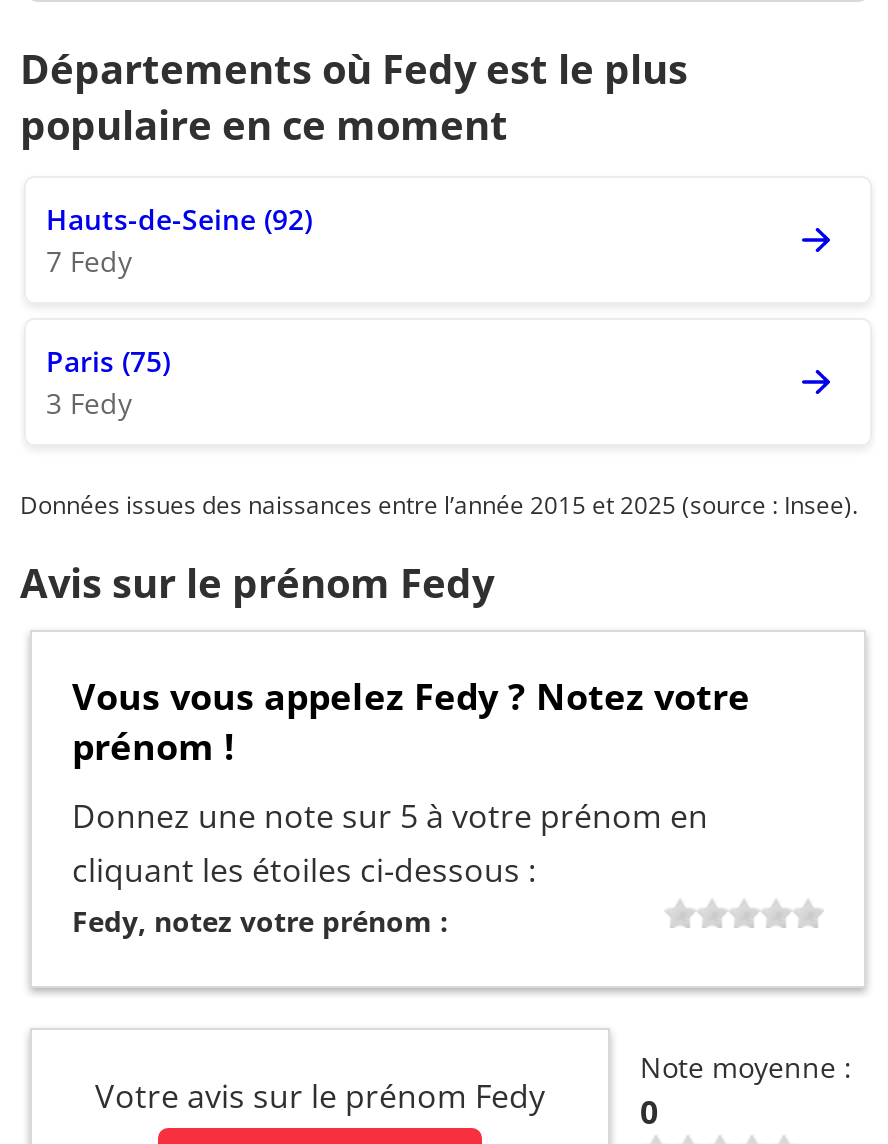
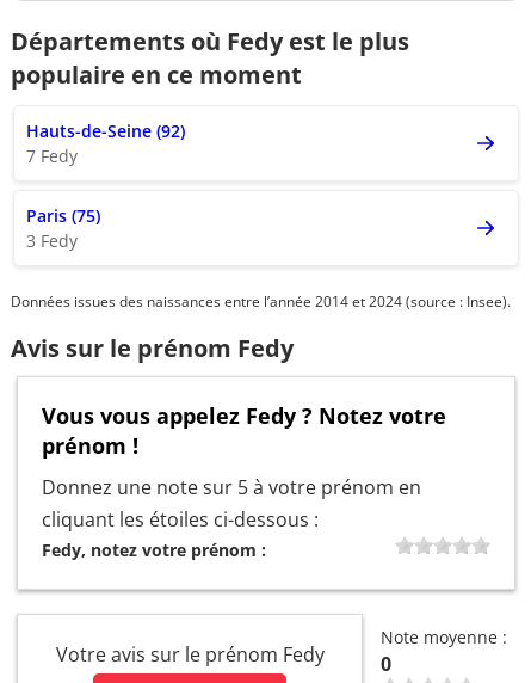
[20,488,858,522] Données issues des naissances entre l’année 2015 et 2025 (source : Insee). -> [11,291,511,312] Données issues des naissances entre l’année 2014 et 2024 (source : Insee).

